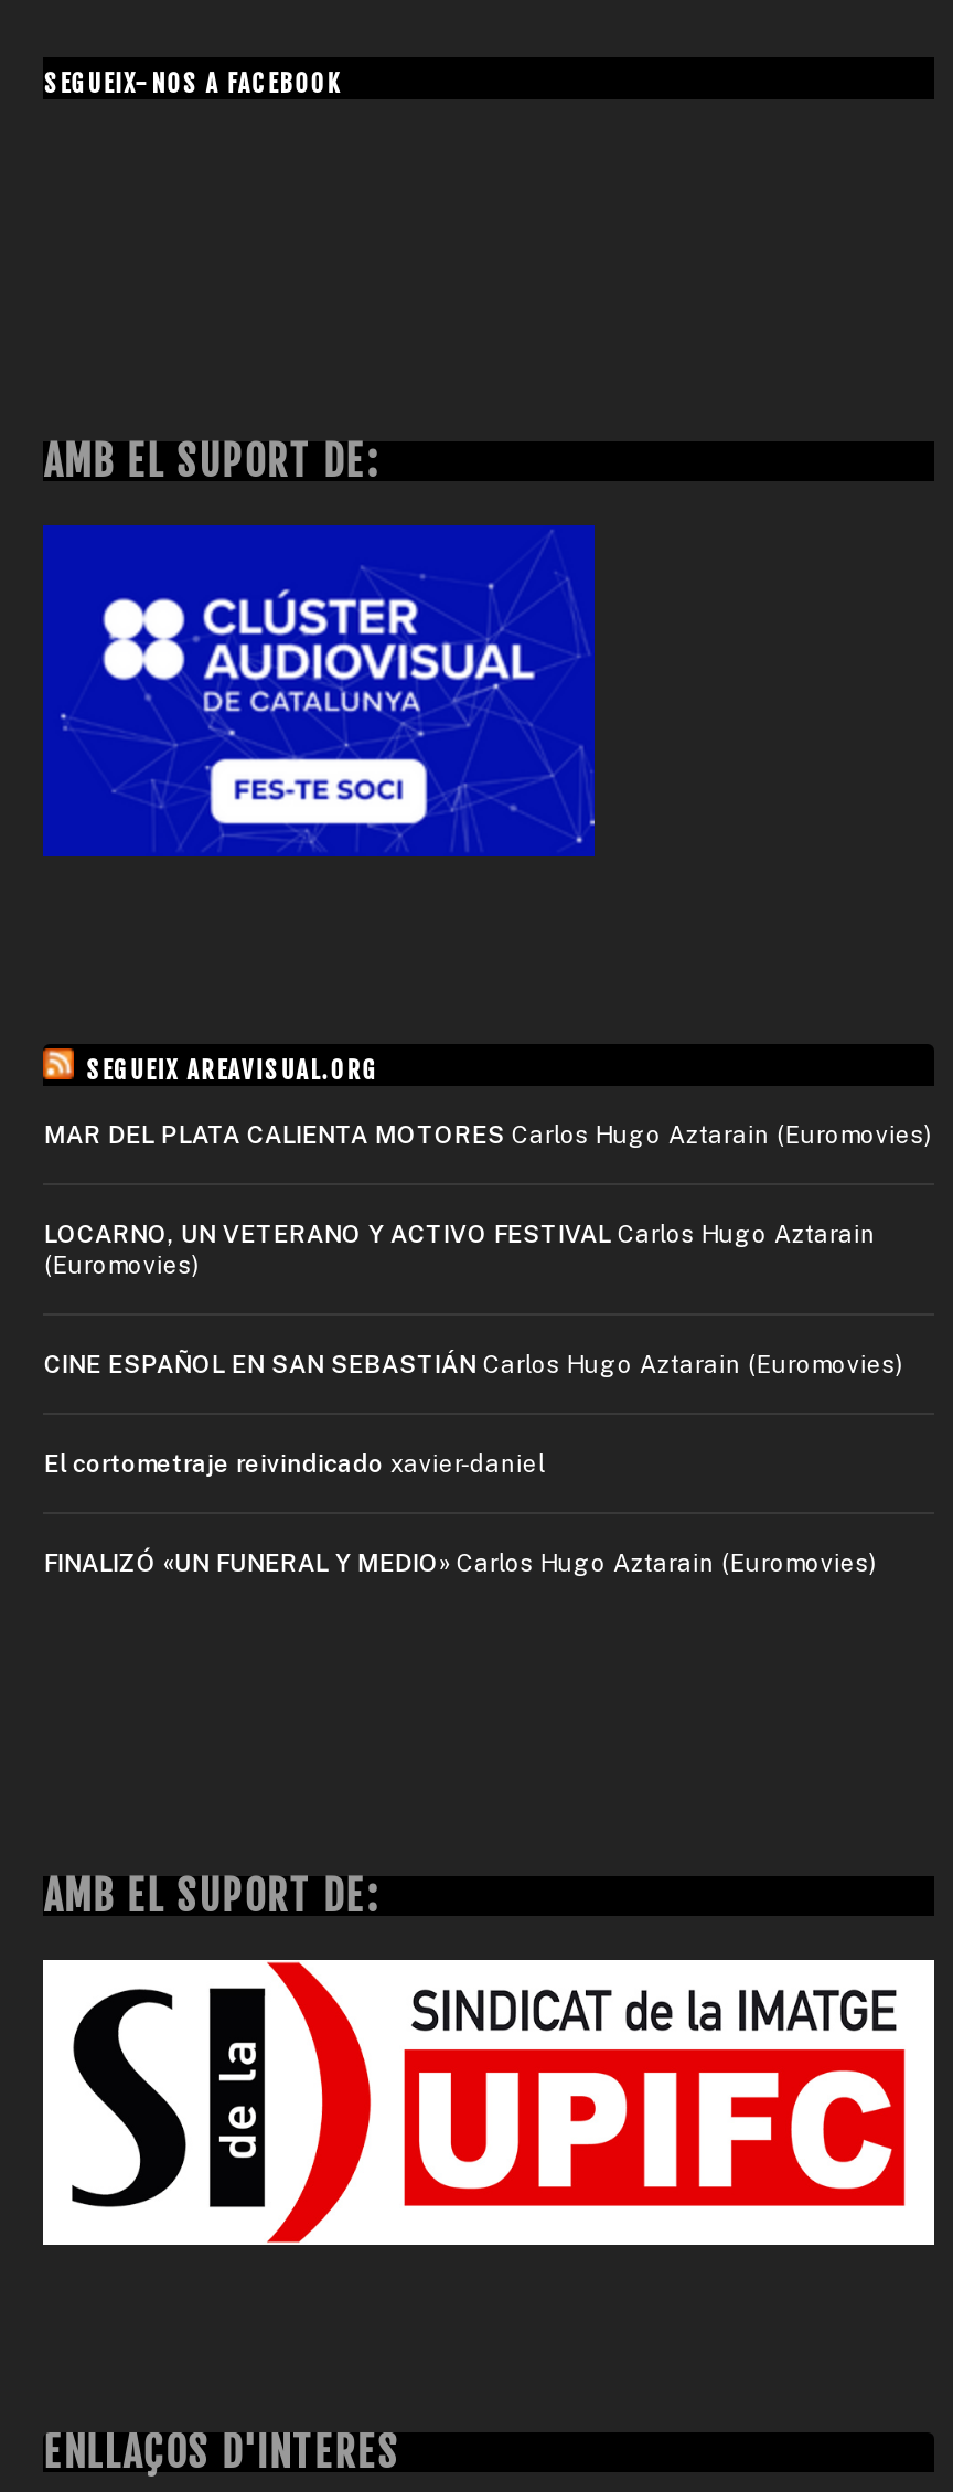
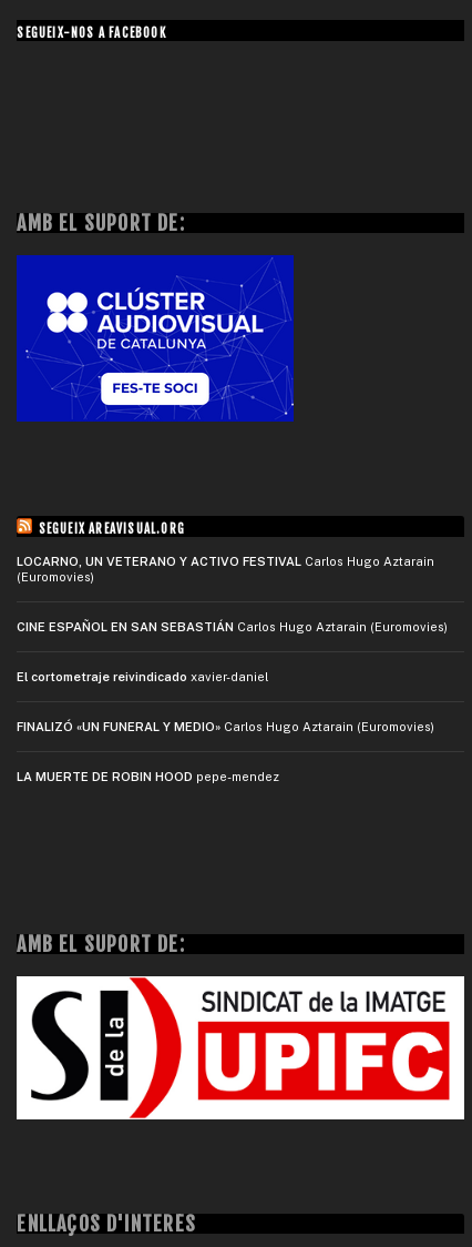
[44,1121,931,1148] MAR DEL PLATA CALIENTA MOTORES Carlos Hugo Aztarain (Euromovies) -> none
moved [44,1220,902,1576] -> [17,555,448,733]: LOCARNO, UN VETERANO Y ACTIVO FESTIVAL Carlos Hugo Aztarain | (Euromovies) | CINE ESPAÑOL EN SAN SEBASTIÁN Carlos Hugo Aztarain (Euromovies) | El cortometraje reivindicado xavier-daniel | FINALIZÓ «UN FUNERAL Y MEDIO» Carlos Hugo Aztarain (Euromovies)
none -> [17,770,280,783] LA MUERTE DE ROBIN HOOD pepe-mendez

